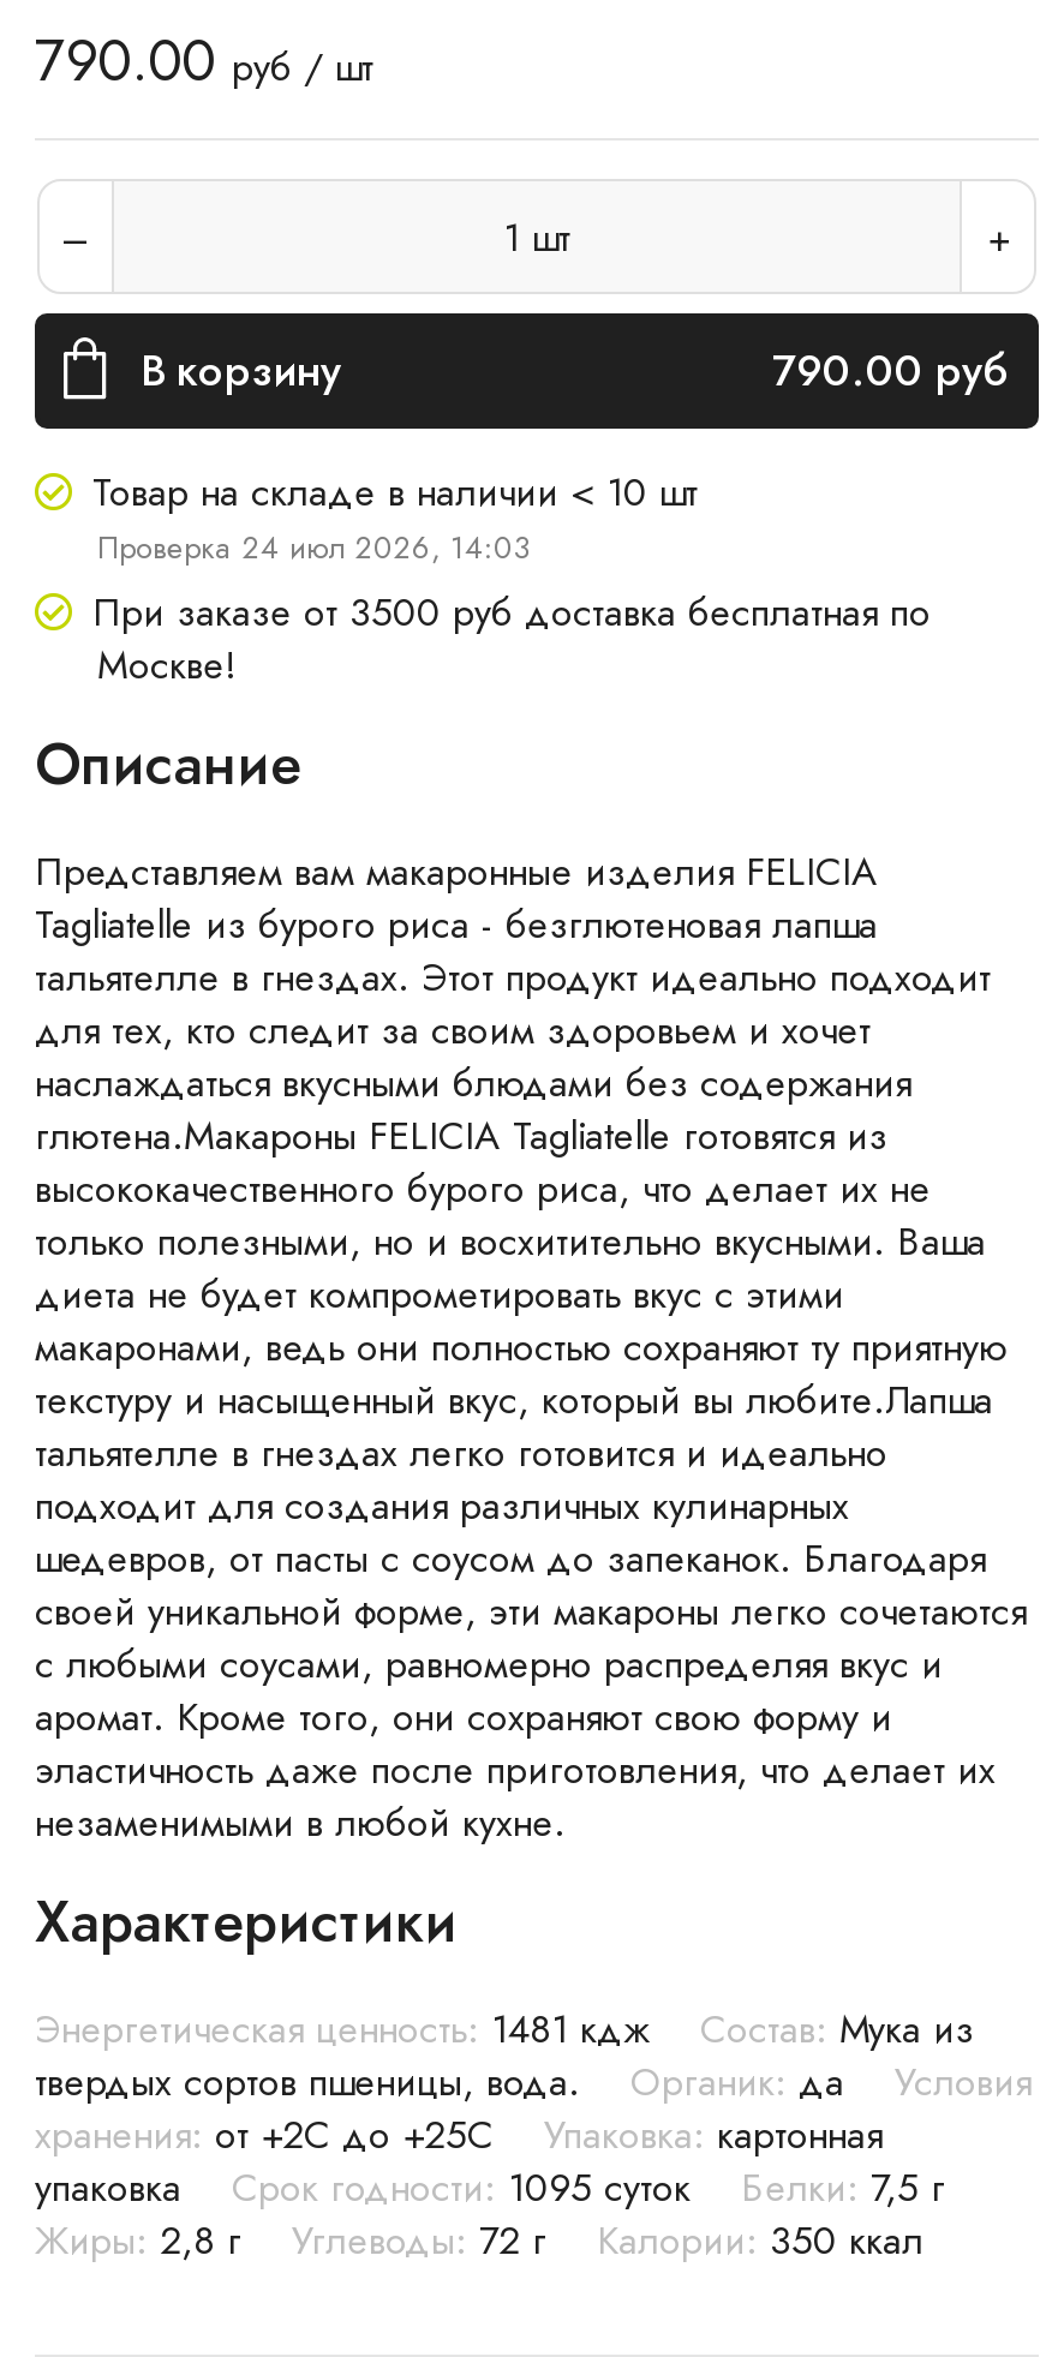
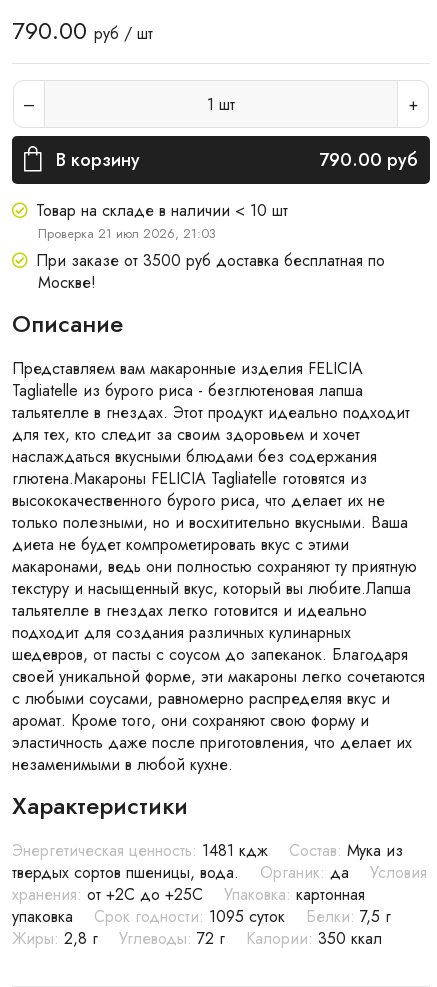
[97,525,530,570] Проверка 24 июл 2026, 14:03 -> [38,224,216,243] Проверка 21 июл 2026, 21:03

